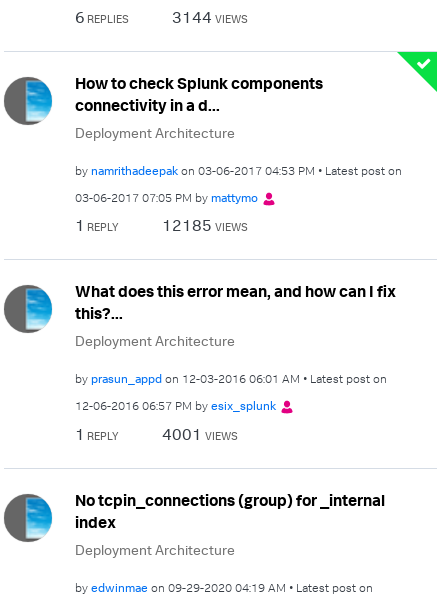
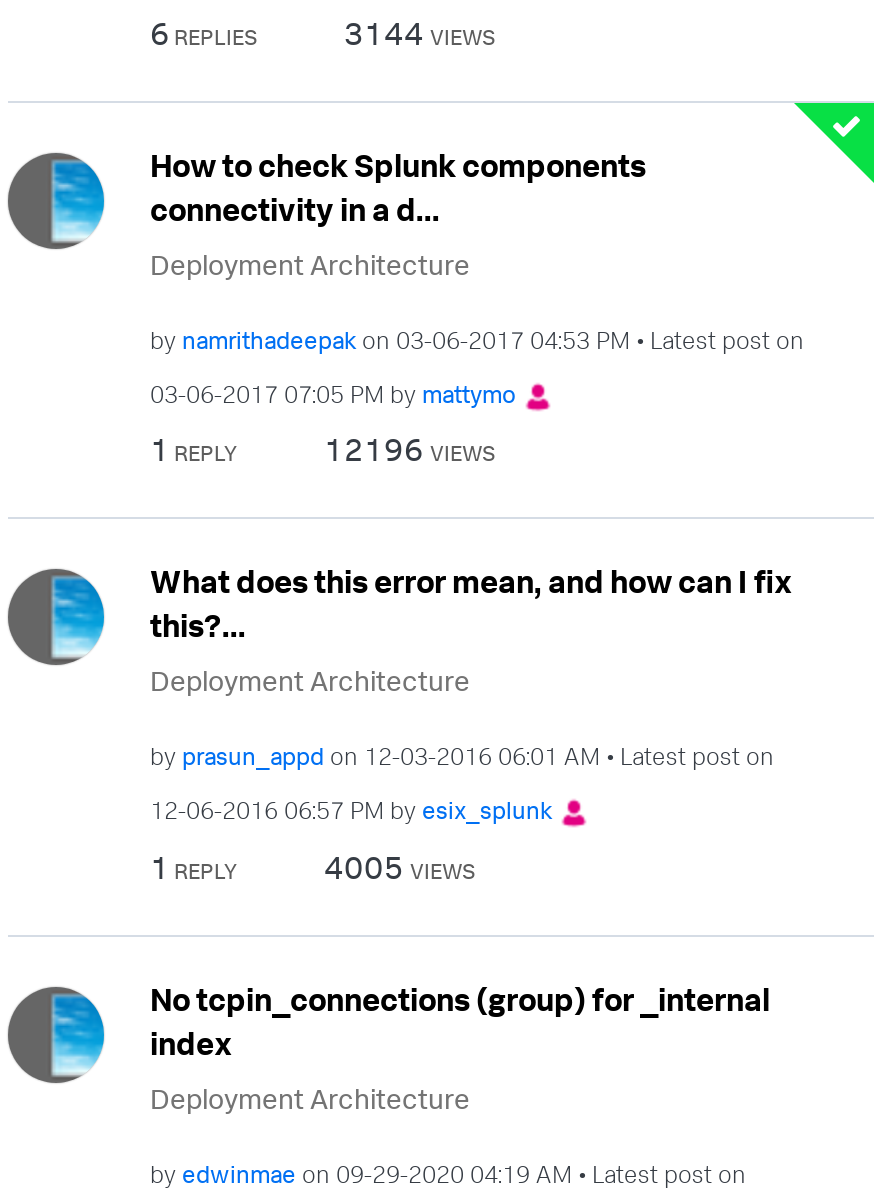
[162,215,248,235] 12185 VIEWS -> [324,429,496,469] 12196 VIEWS
[162,423,238,443] 4001 VIEWS -> [324,846,476,886] 4005 VIEWS

